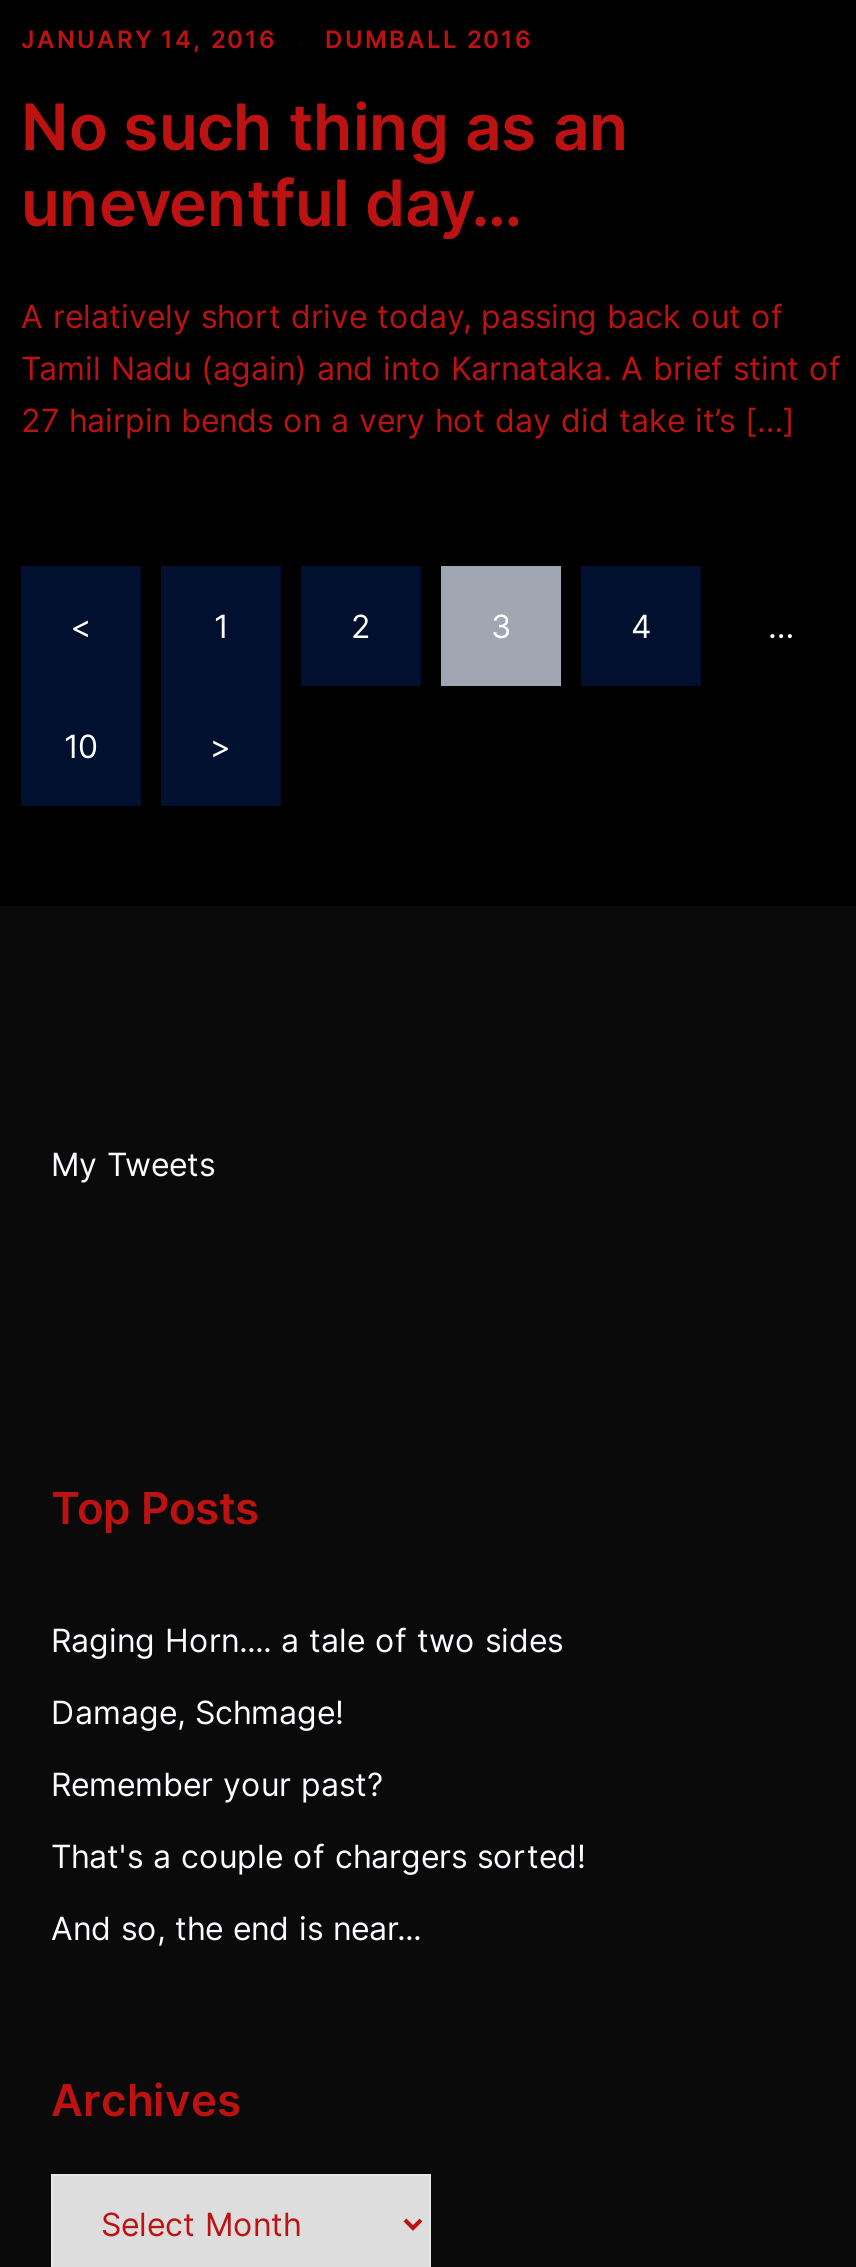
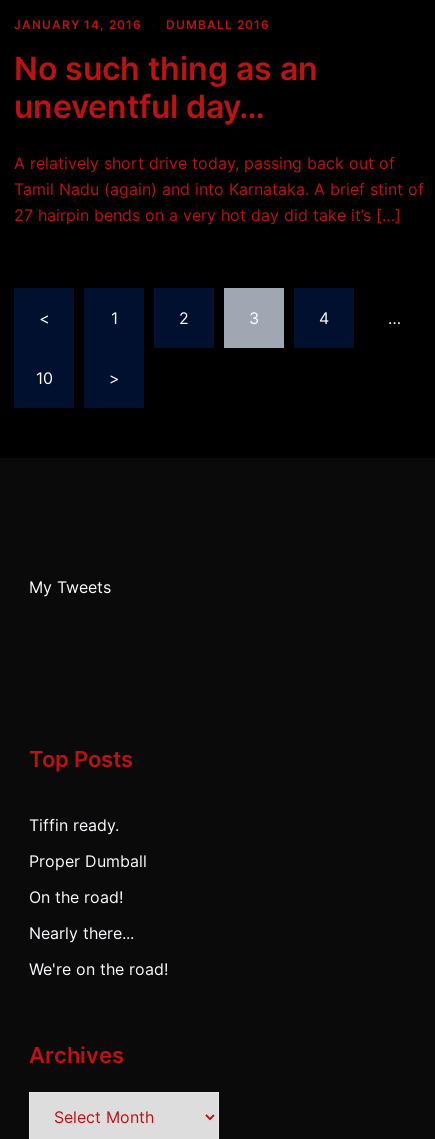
[51,1620,563,1660] Raging Horn.... a tale of two sides -> [29,815,119,835] Tiffin ready.
[51,1692,343,1732] Damage, Schmage! -> [29,851,147,871] Proper Dumball
[51,1764,383,1804] Remember your past? -> [29,887,123,907] On the road!
[51,1836,585,1876] That's a couple of chargers sorted! -> [29,923,134,943] Nearly there...
[51,1908,421,1948] And so, the end is near... -> [29,959,168,979] We're on the road!

